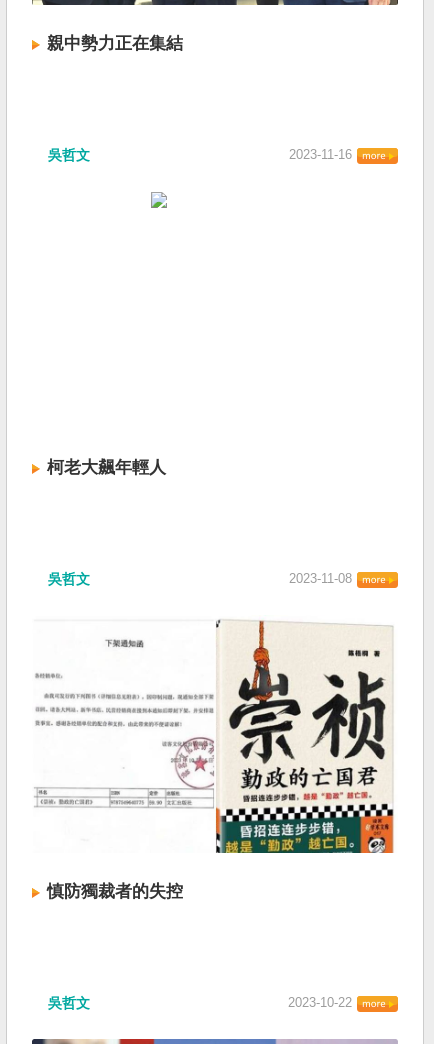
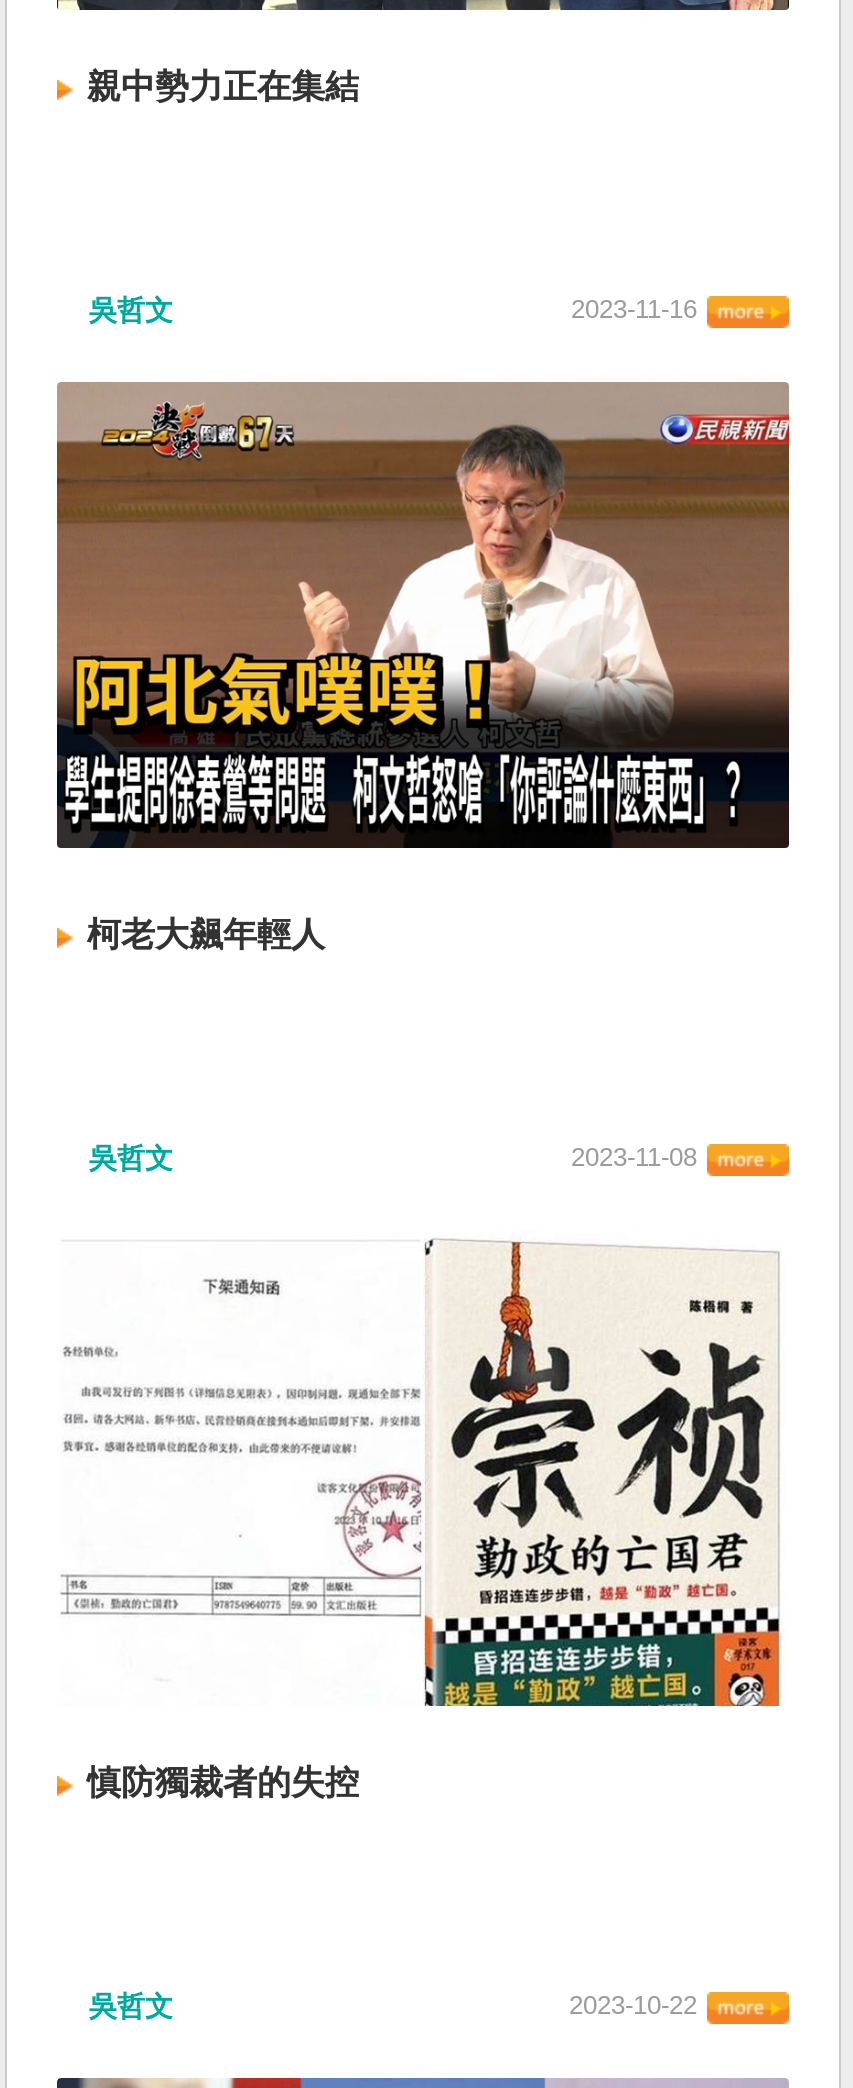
none -> [55,380,791,850] [image]

